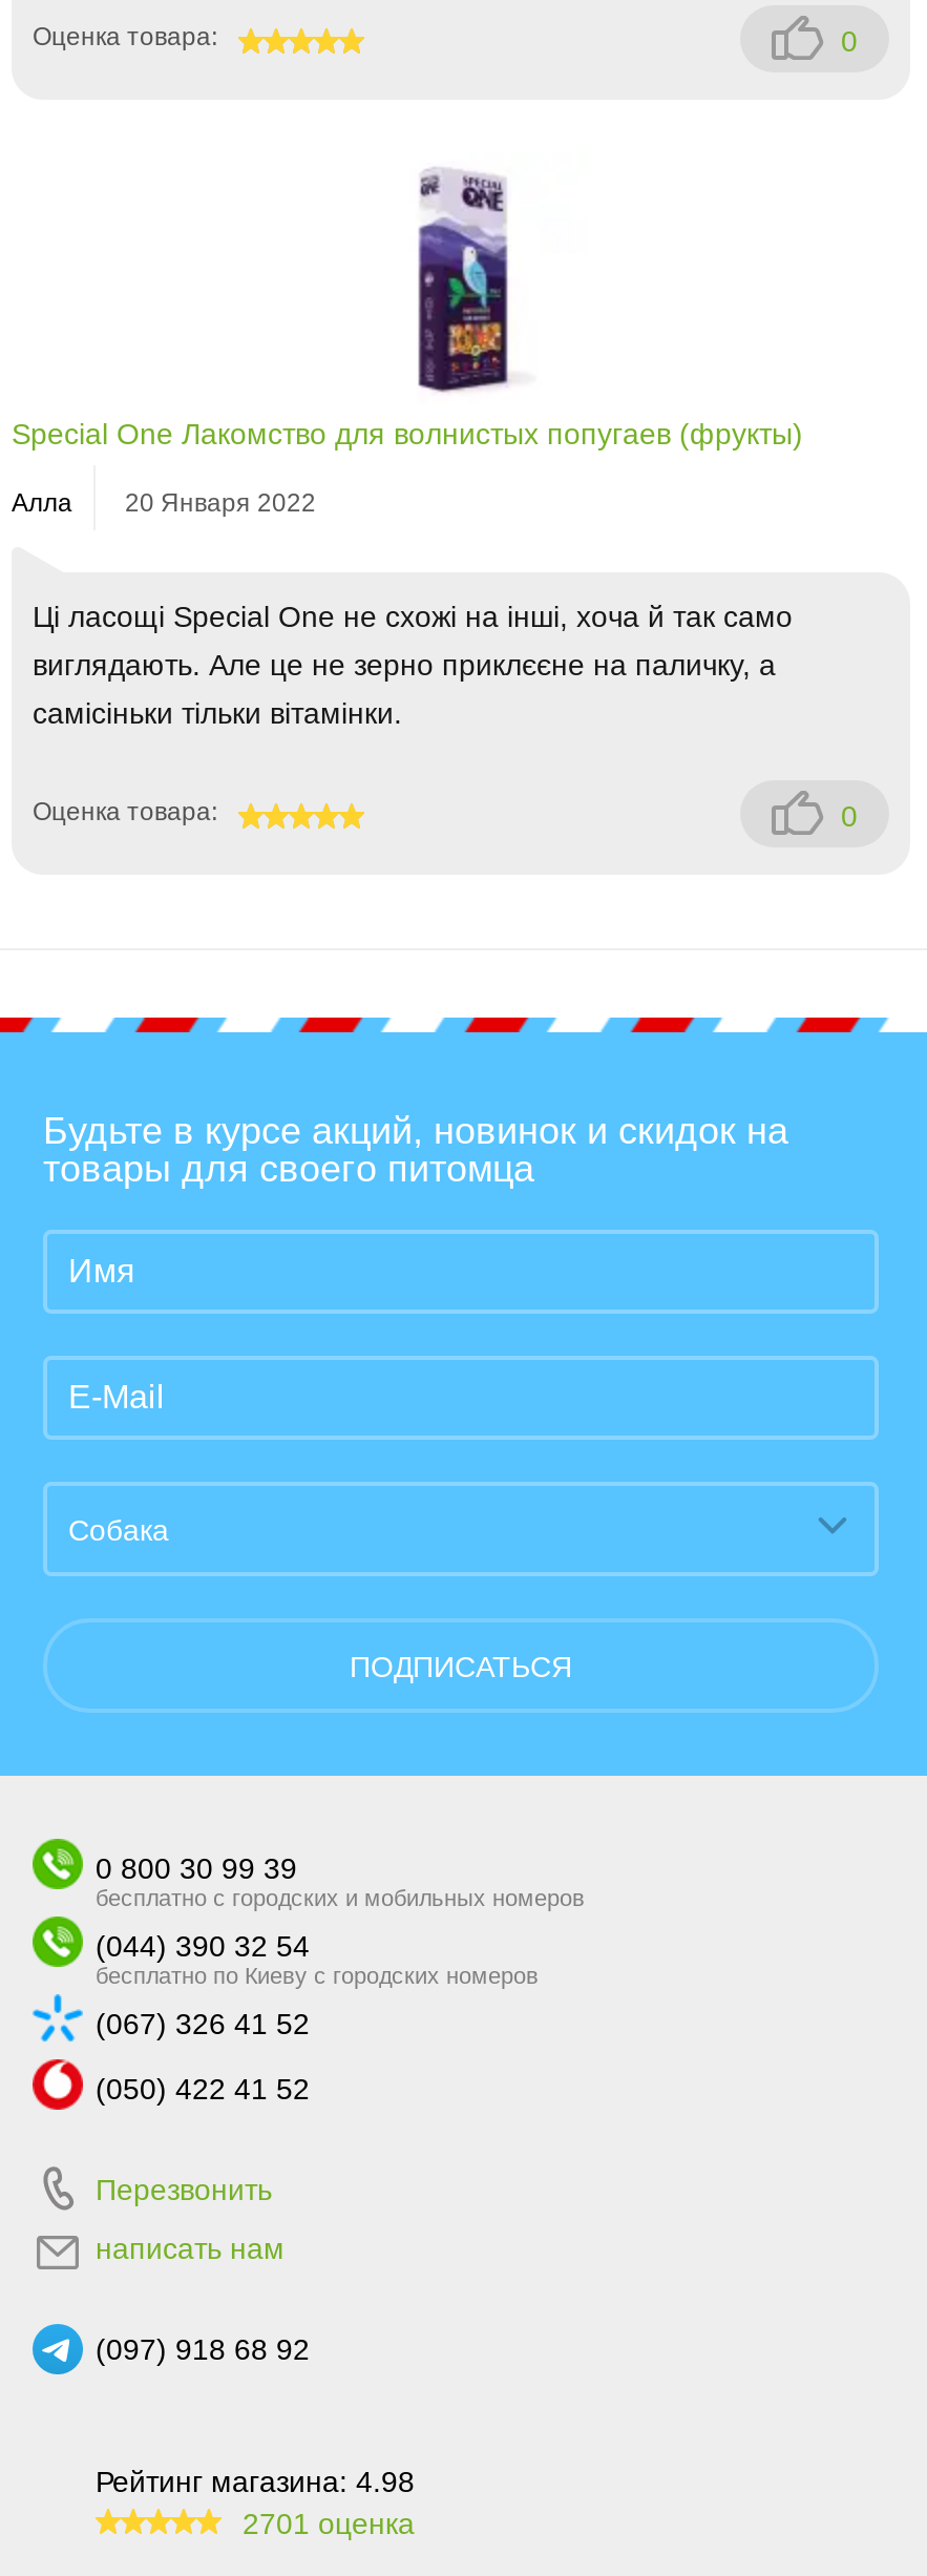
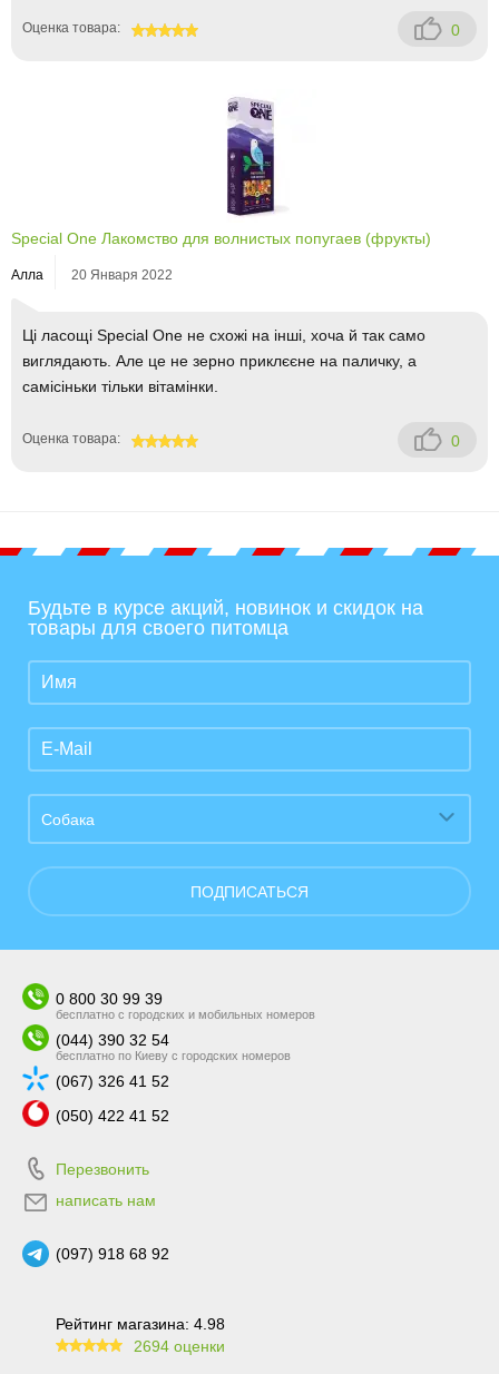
[243,2507,415,2540] 2701 оценка -> [134,1337,225,1355] 2694 оценки

